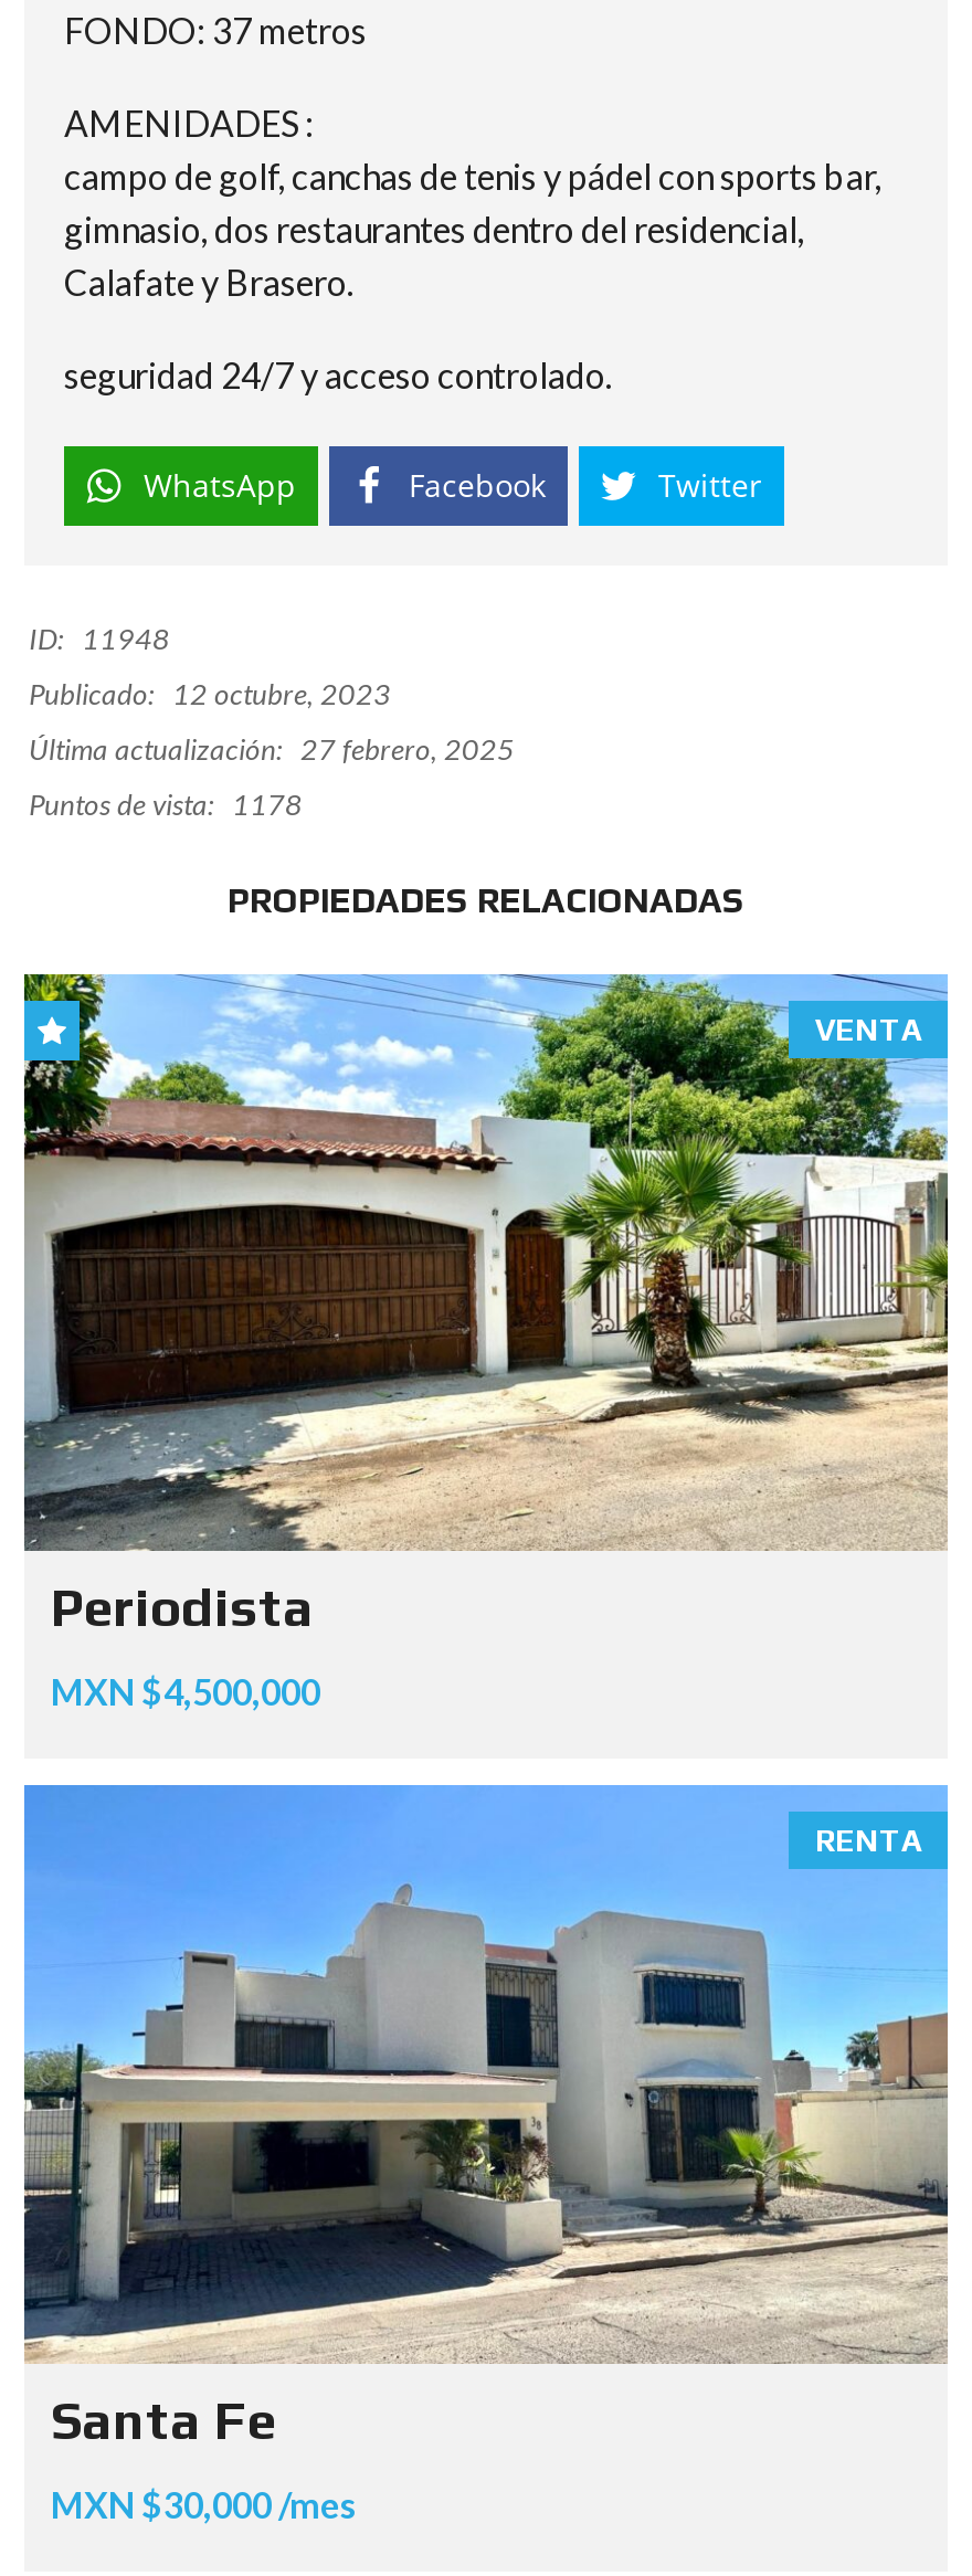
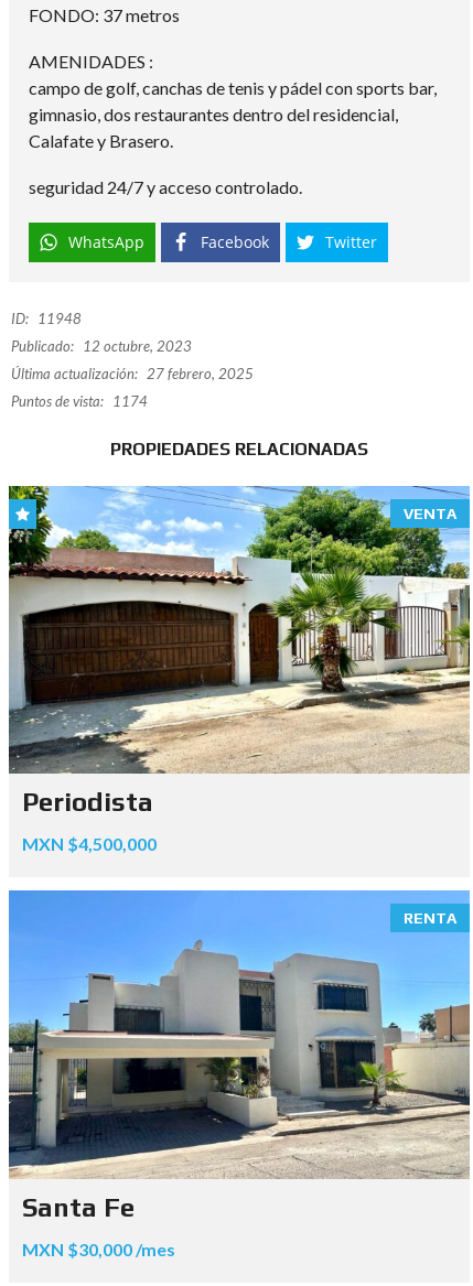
[29,786,303,822] Puntos de vista: 1178 -> [11,392,148,410] Puntos de vista: 1174

